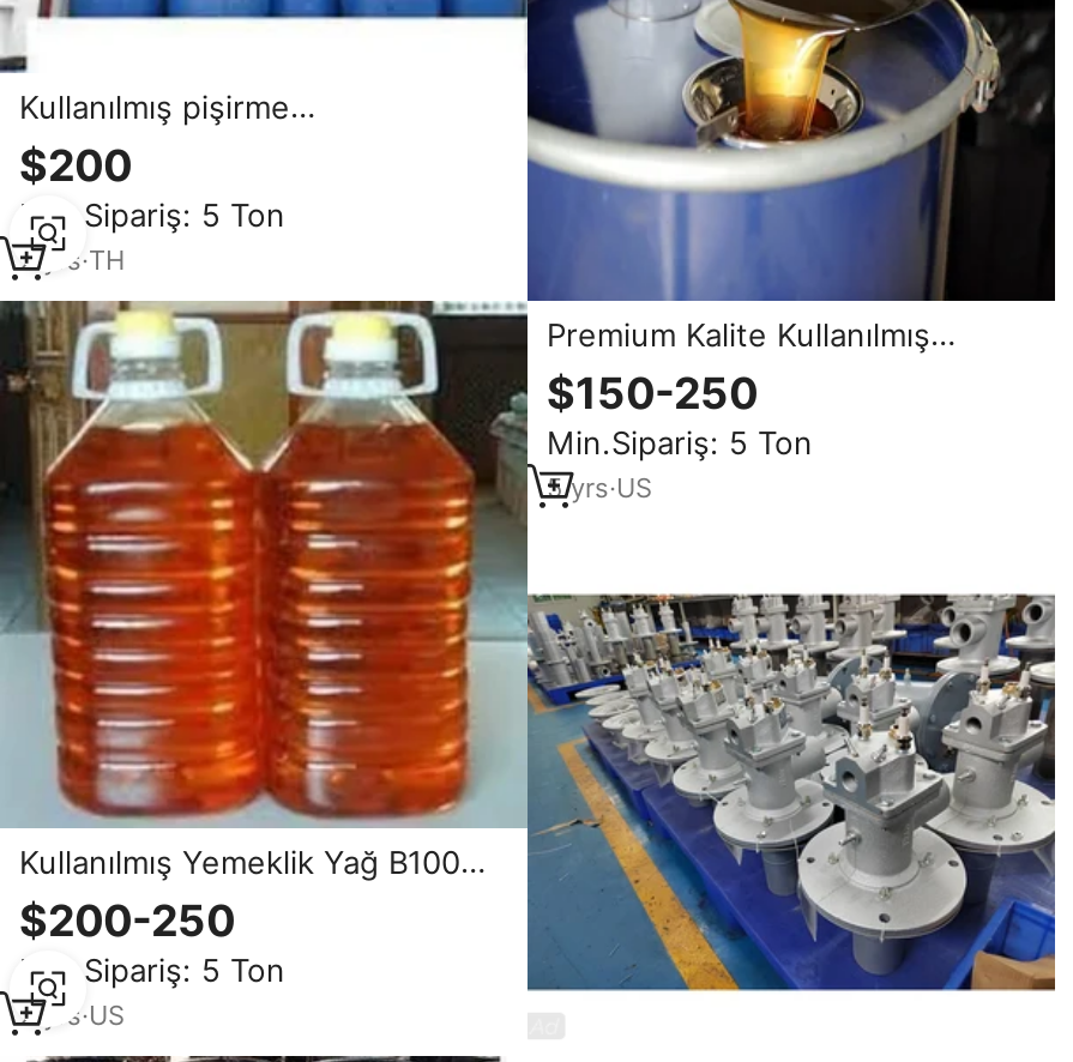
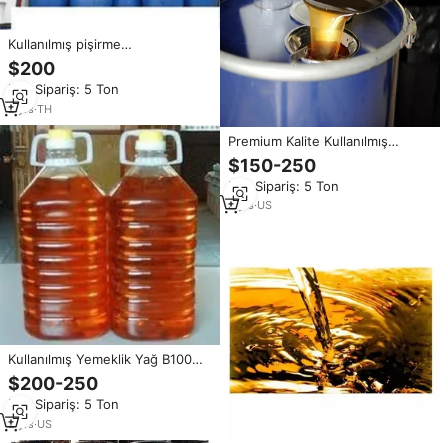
[525,592,1057,992] [image] -> [219,249,440,413] [image]

